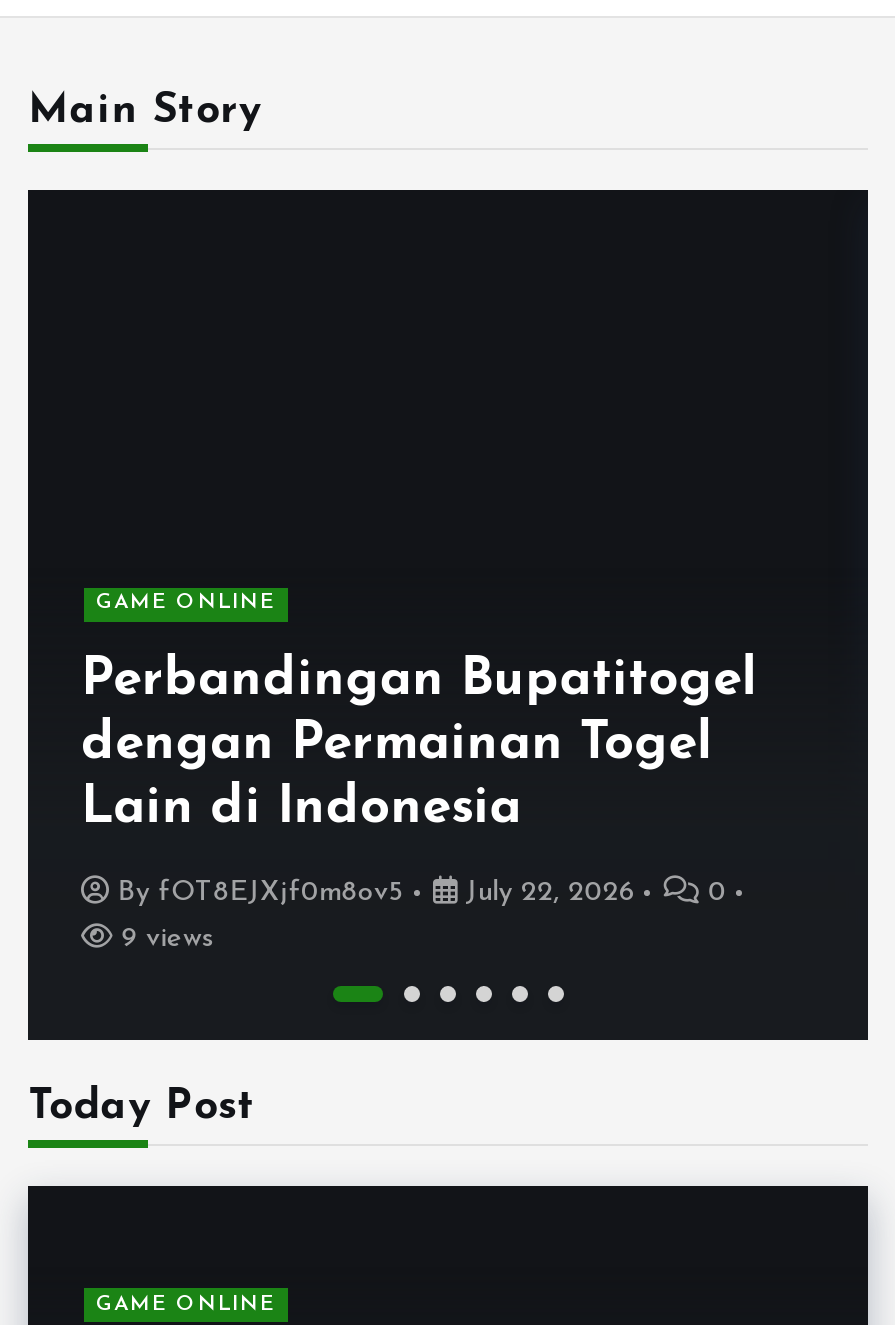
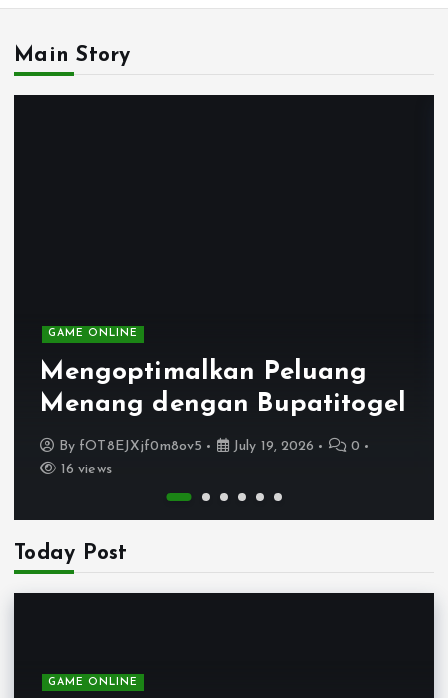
[81,653,758,835] Perbandingan Bupatitogel | dengan Permainan Togel | Lain di Indonesia -> [40,359,406,418] Mengoptimalkan Peluang | Menang dengan Bupatitogel
[457,878,635,908] July 22, 2026 -> [229,439,315,454] July 19, 2026
[113,924,214,954] 9 views -> [57,462,112,477] 16 views

